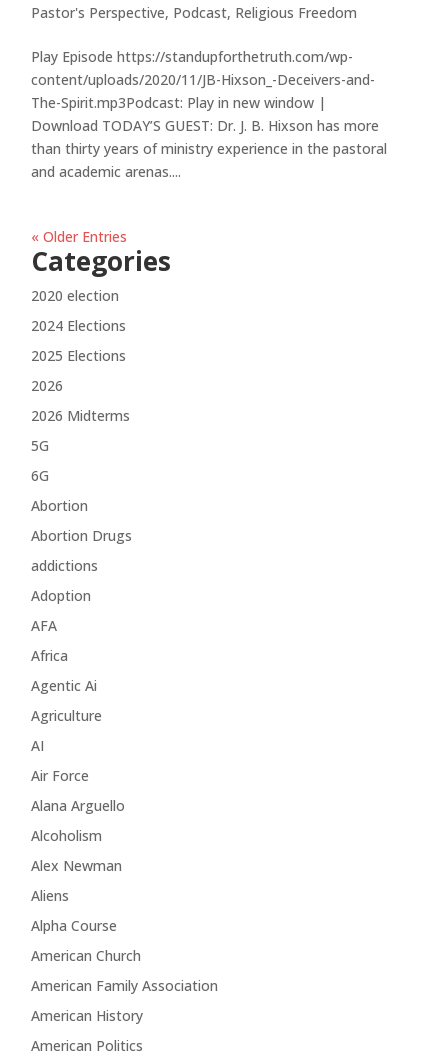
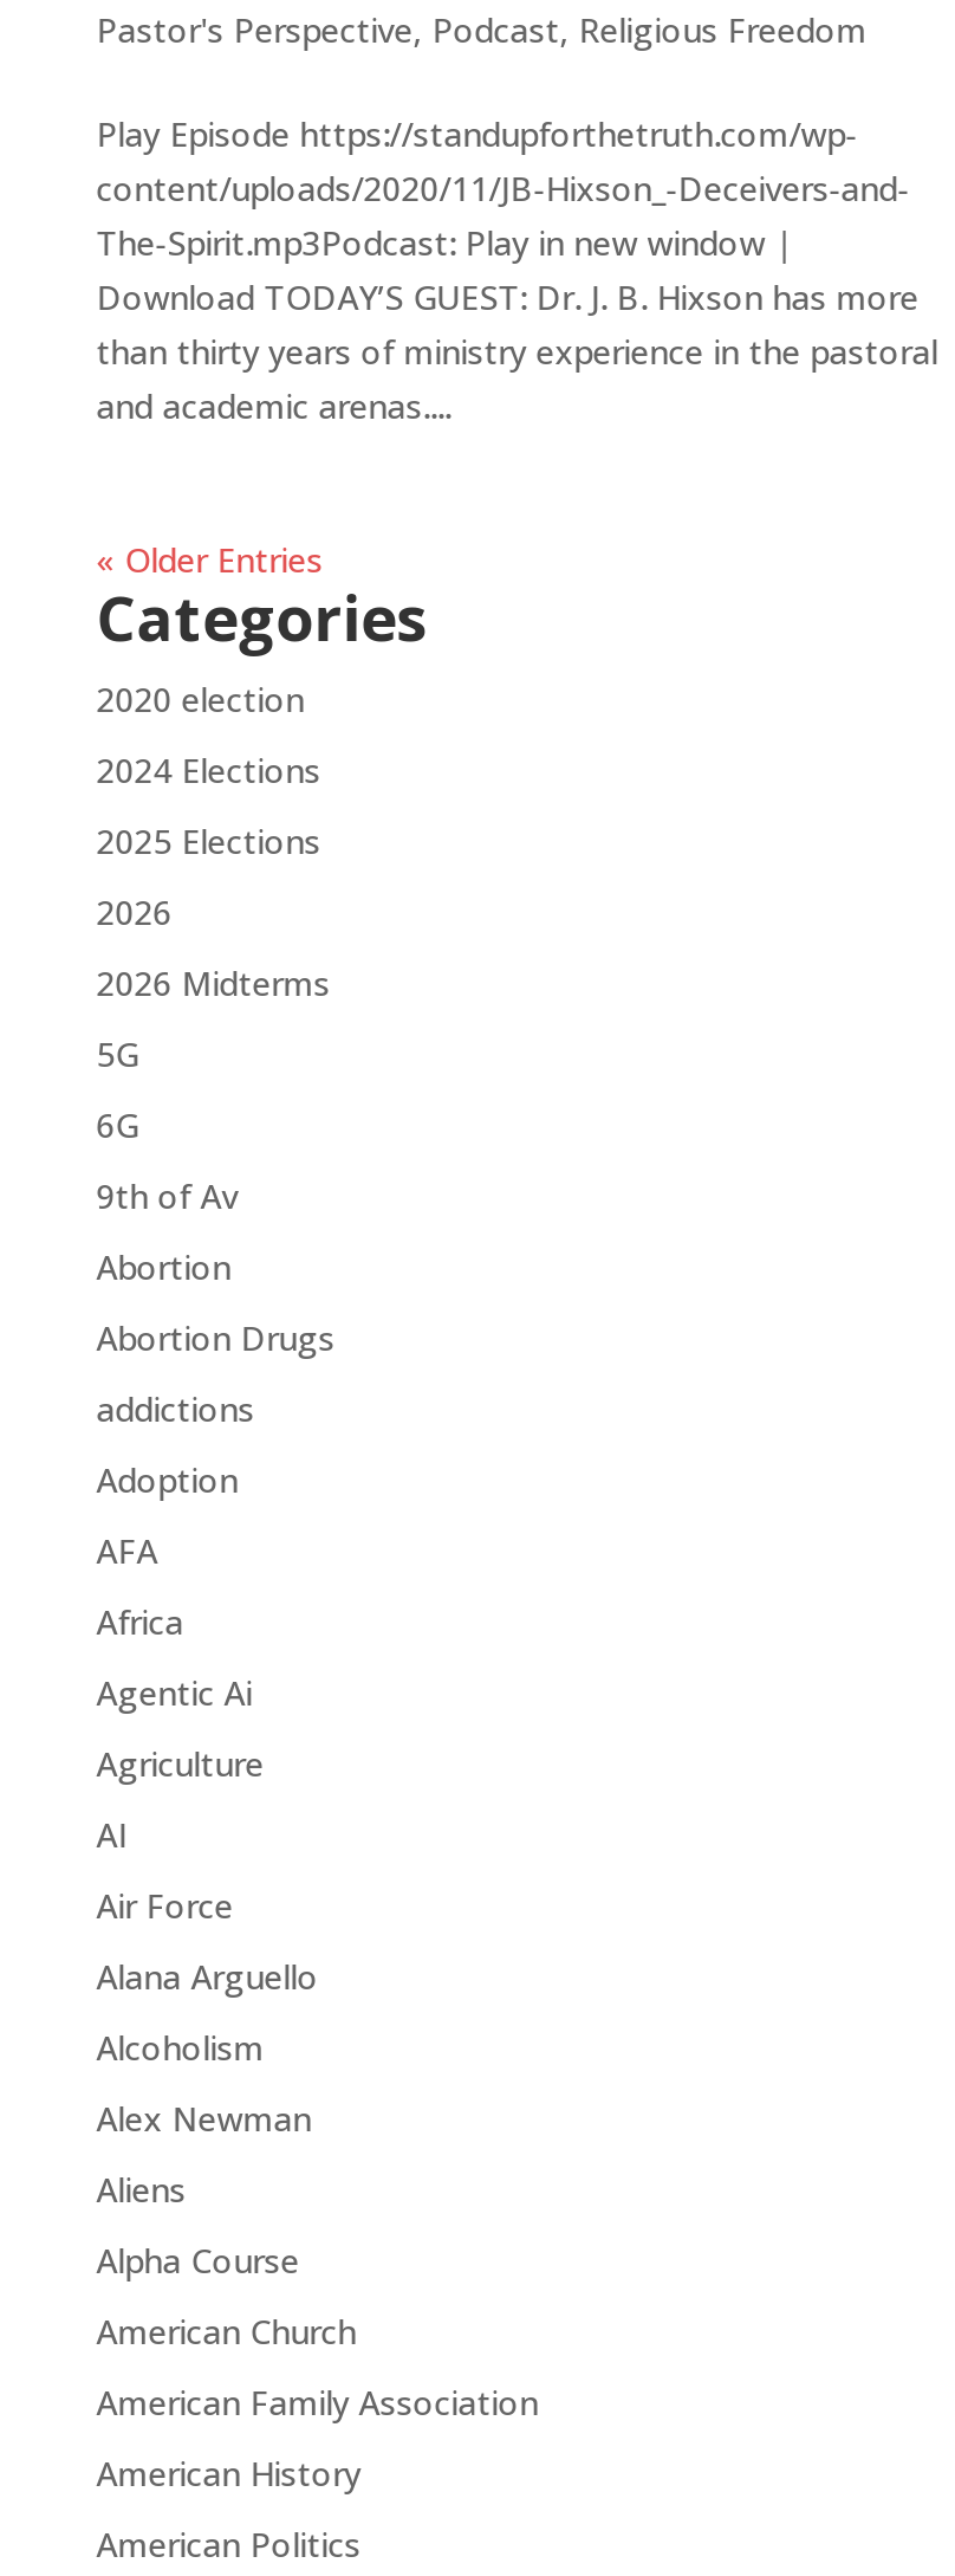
none -> [96,1172,238,1217] 9th of Av

